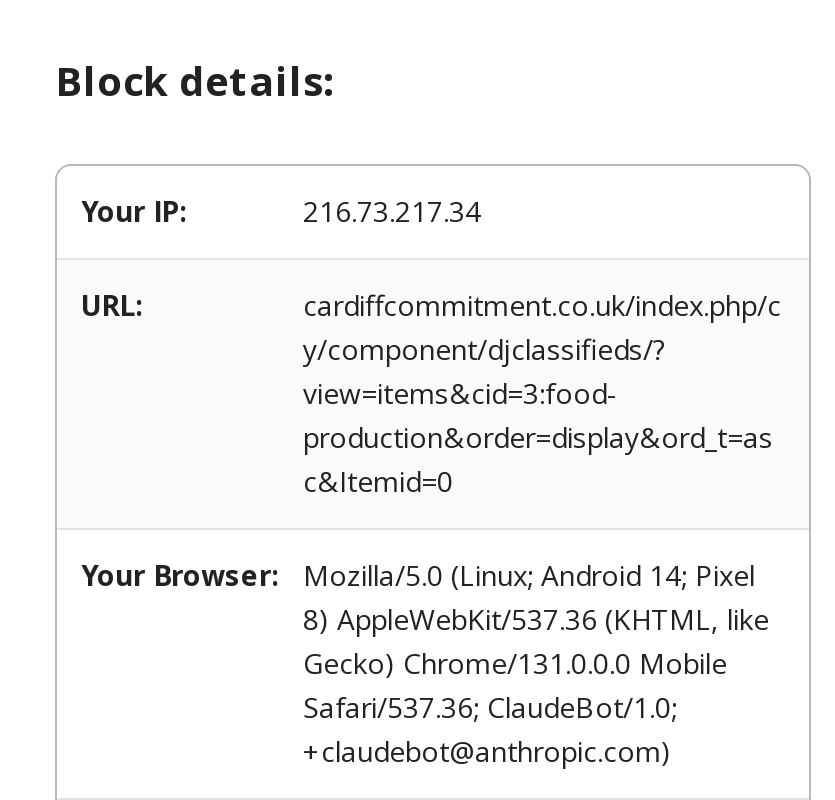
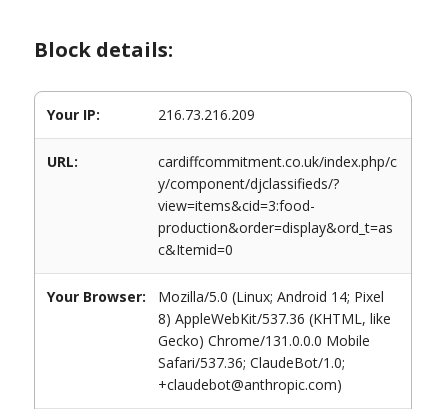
[303,192,481,230] 216.73.217.34 -> [158,105,255,124] 216.73.216.209

